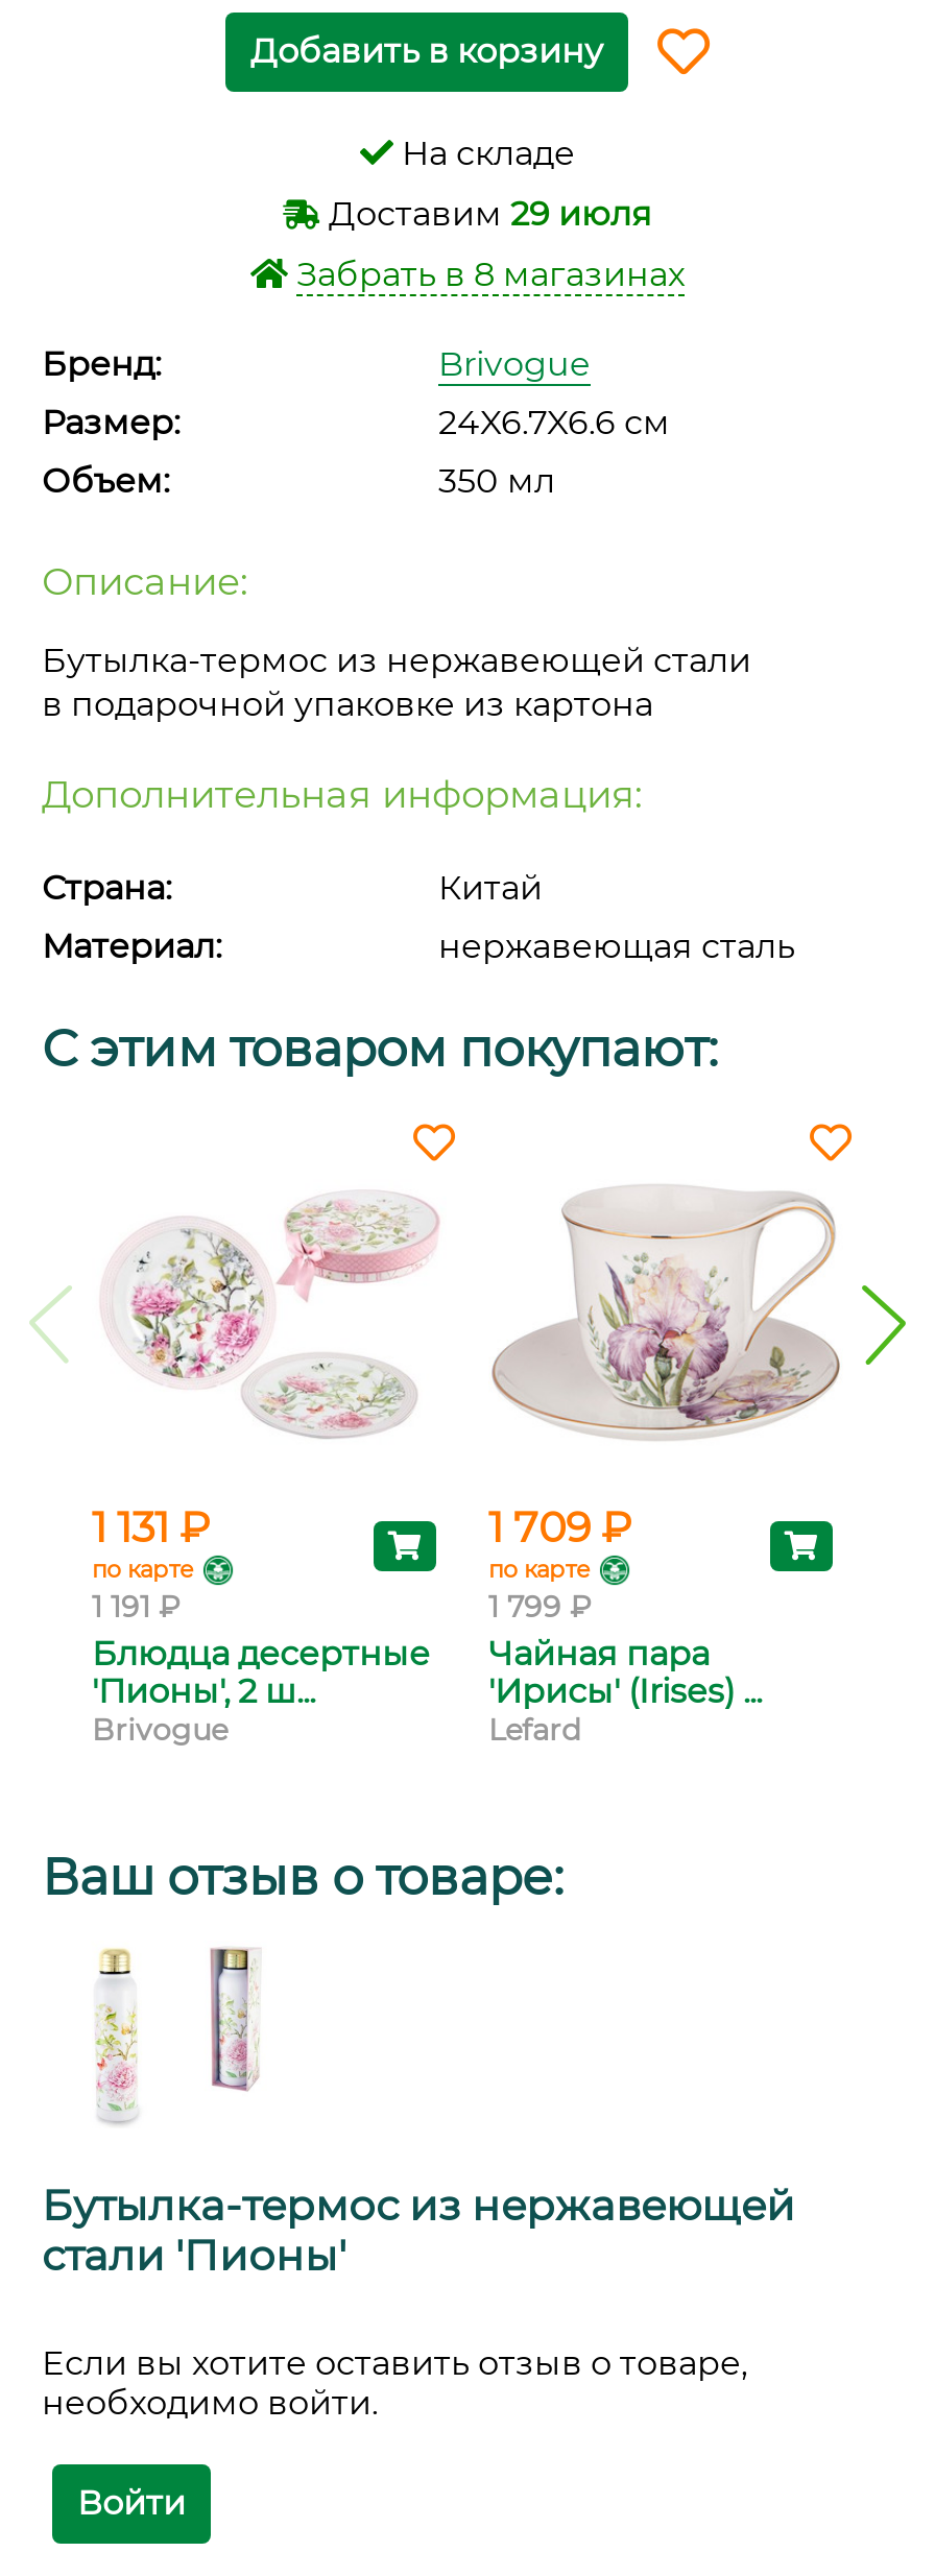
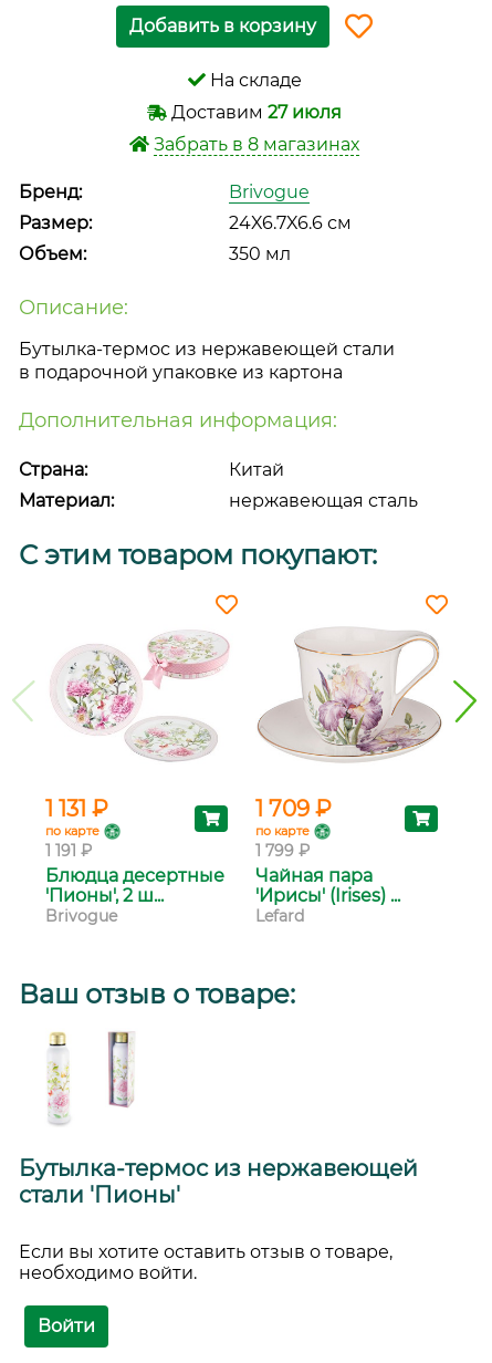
[320,194,652,234] Доставим 29 июля -> [167,102,342,123] Доставим 27 июля

